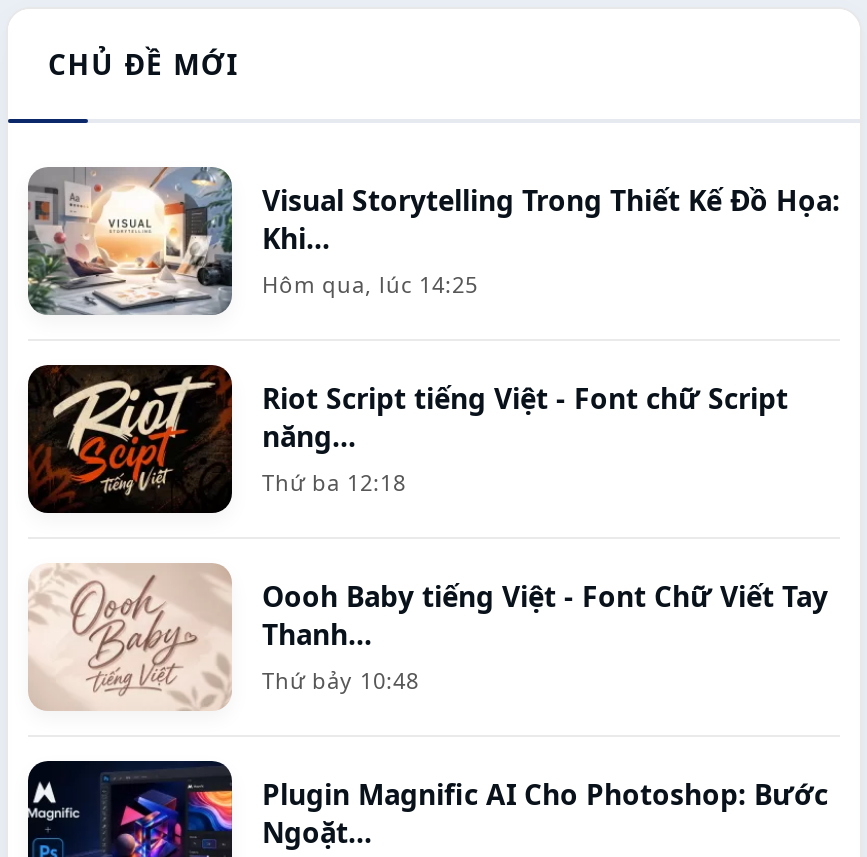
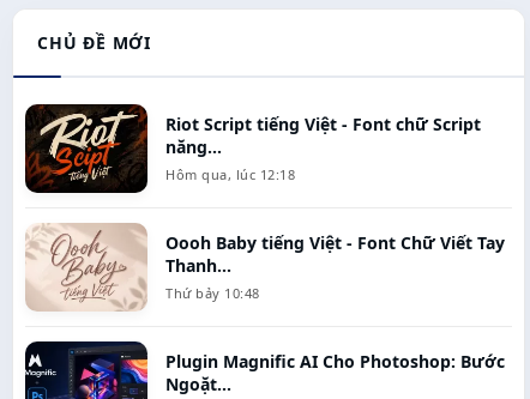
[26,167,840,315] [image] | Visual Storytelling Trong Thiết Kế Đồ Họa: | Khi... | Hôm qua, lúc 14:25 -> none
[262,467,406,497] Thứ ba 12:18 -> [165,165,295,183] Hôm qua, lúc 12:18

